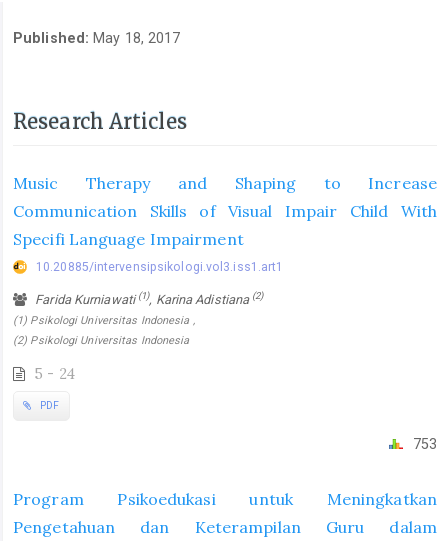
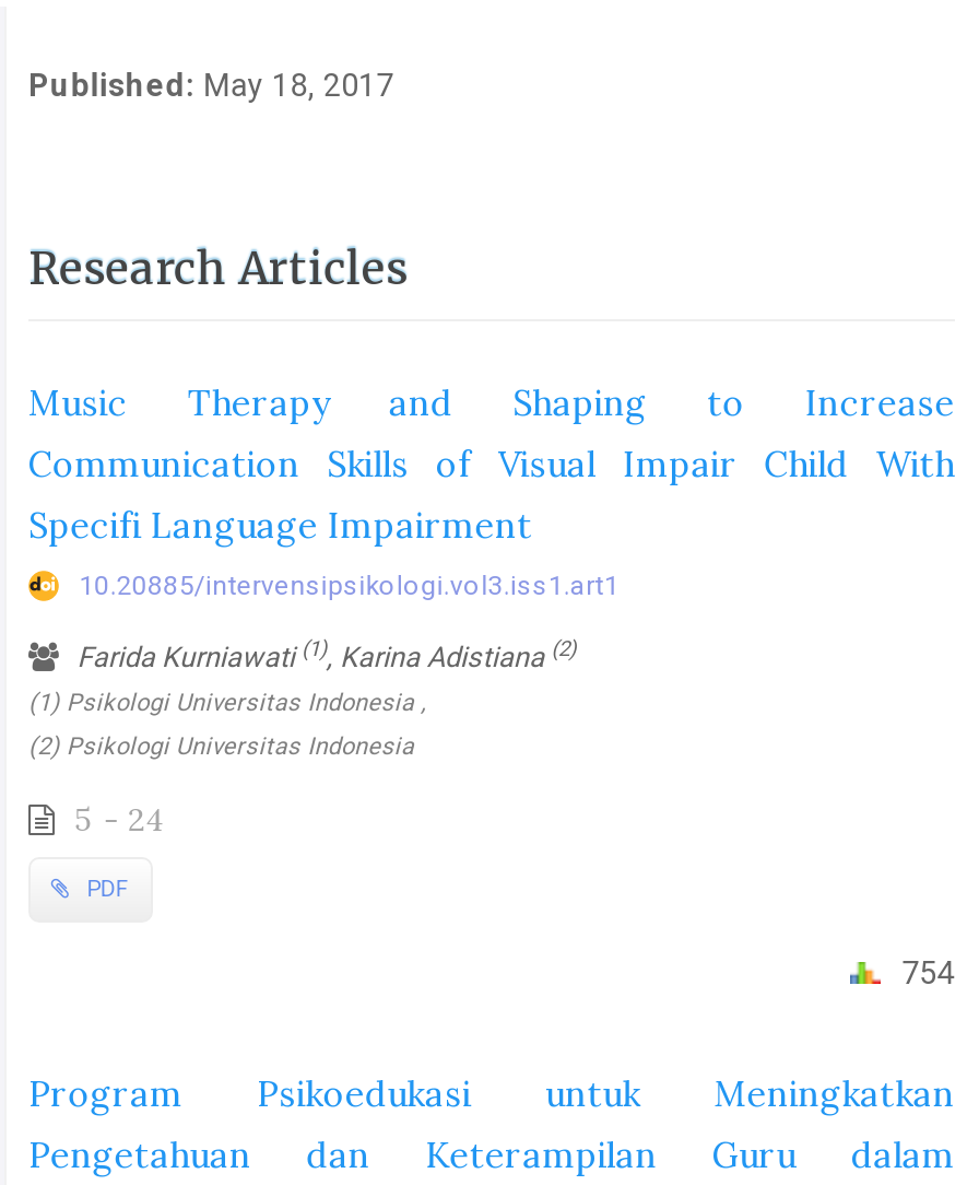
[413,436,437,452] 753 -> [902,955,955,990] 754

